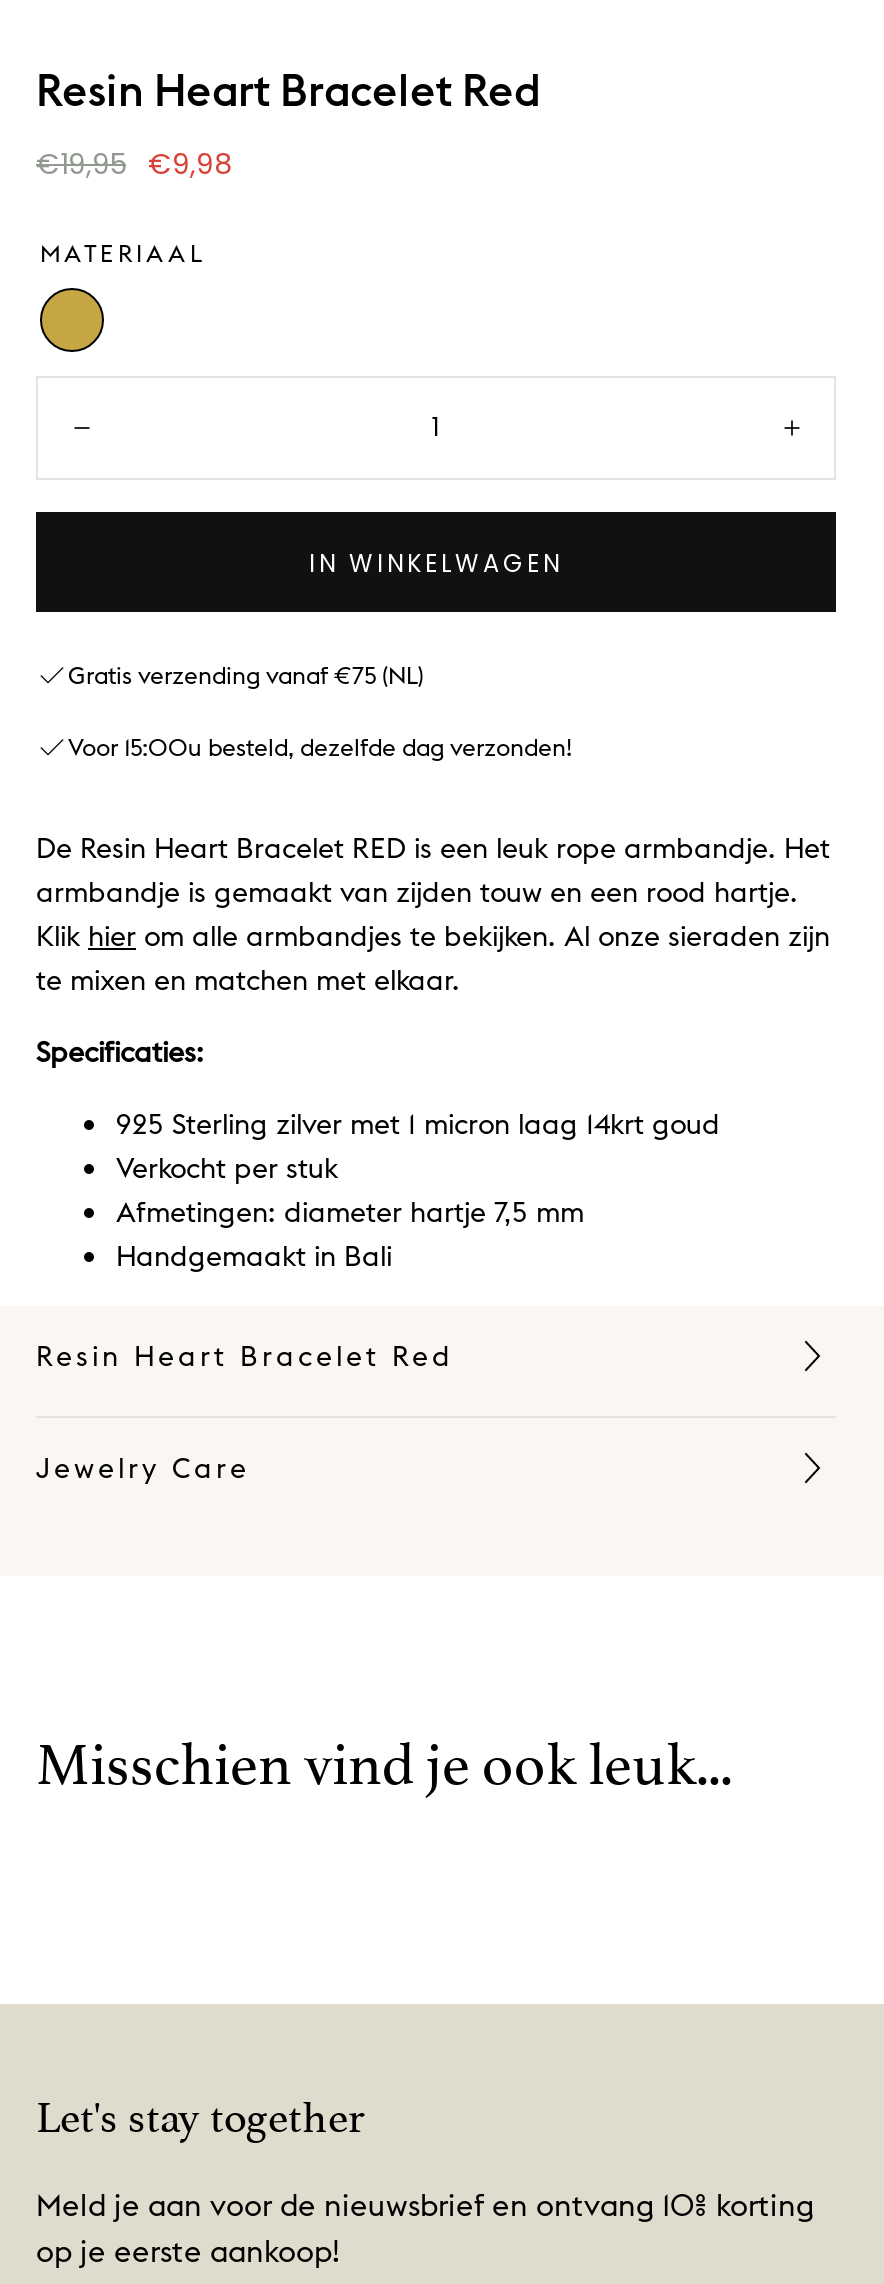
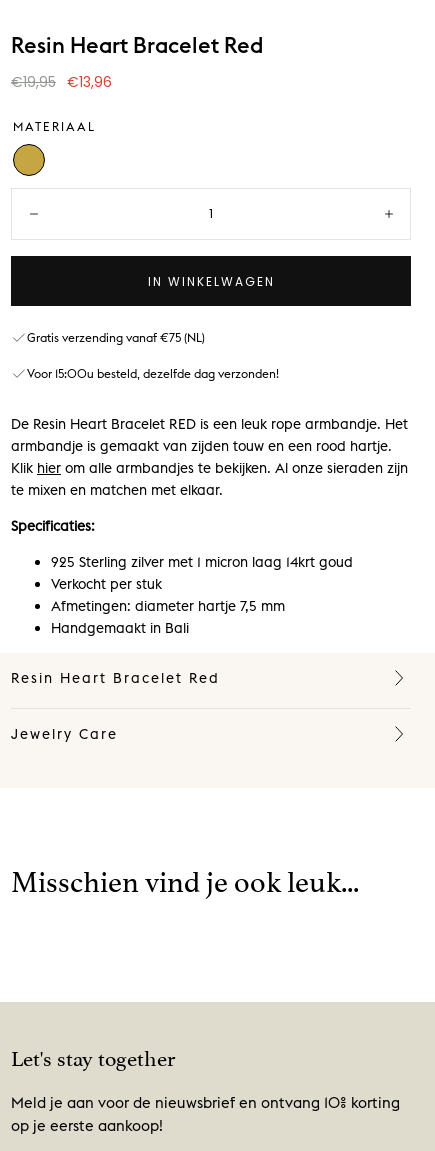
[36,144,232,184] €19,95 €9,98 -> [11,72,112,92] €19,95 €13,96

